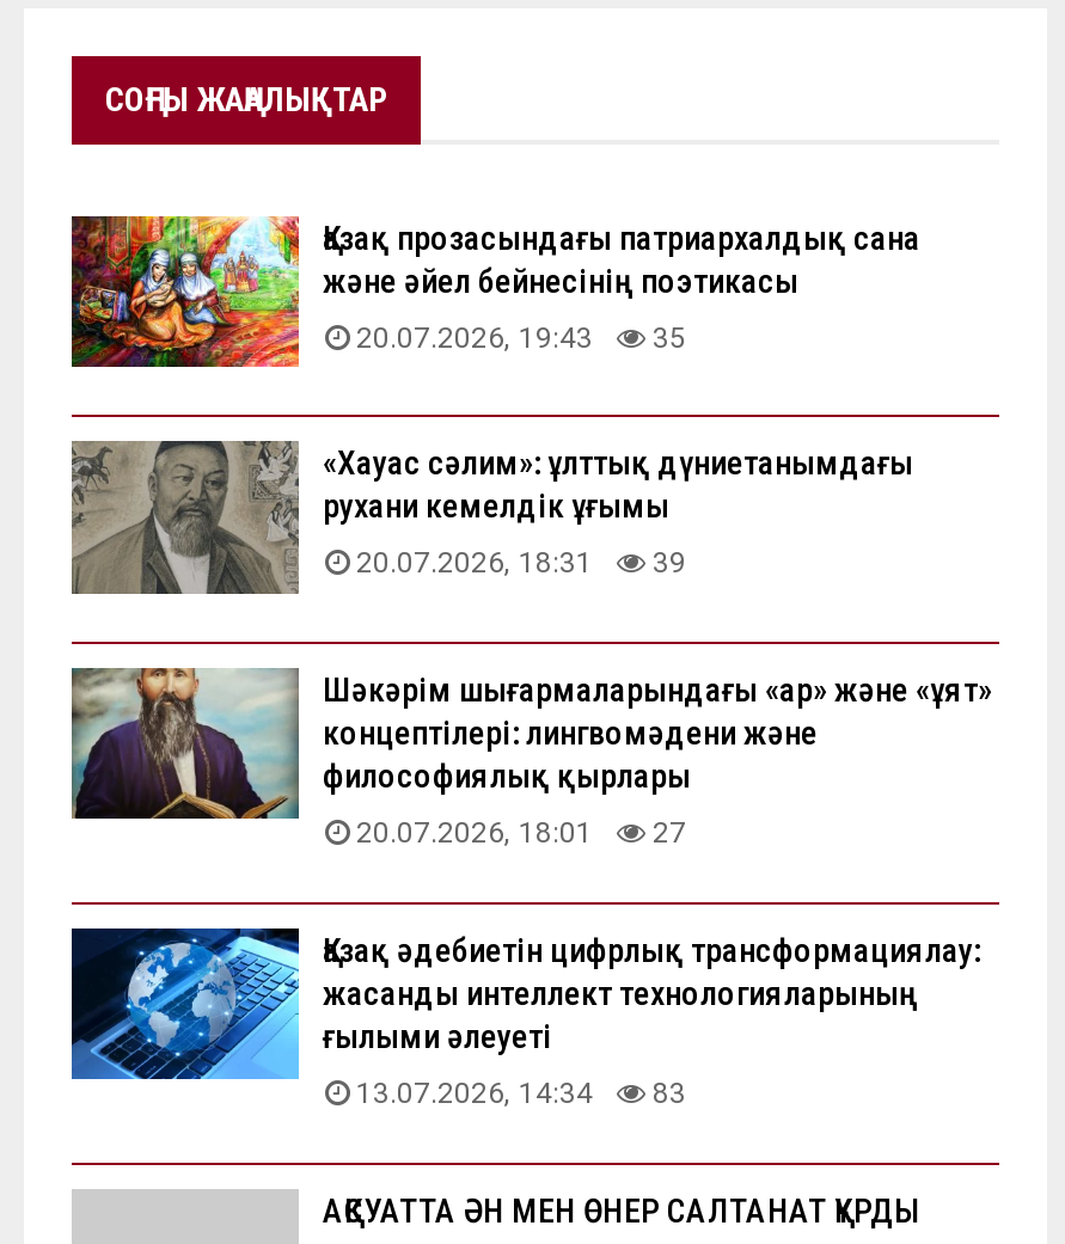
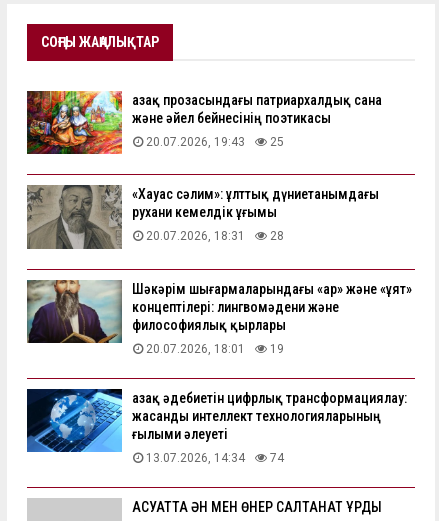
[356,322,686,355] 20.07.2026, 19:43 35 -> [146,135,284,149] 20.07.2026, 19:43 25
[356,547,686,581] 20.07.2026, 18:31 39 -> [146,229,284,243] 20.07.2026, 18:31 28
[356,815,686,849] 20.07.2026, 18:01 27 -> [146,342,284,356] 20.07.2026, 18:01 19
[356,1076,686,1109] 13.07.2026, 14:34 83 -> [146,451,284,465] 13.07.2026, 14:34 74

